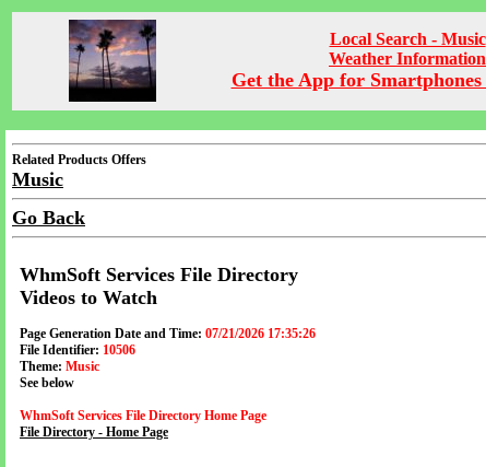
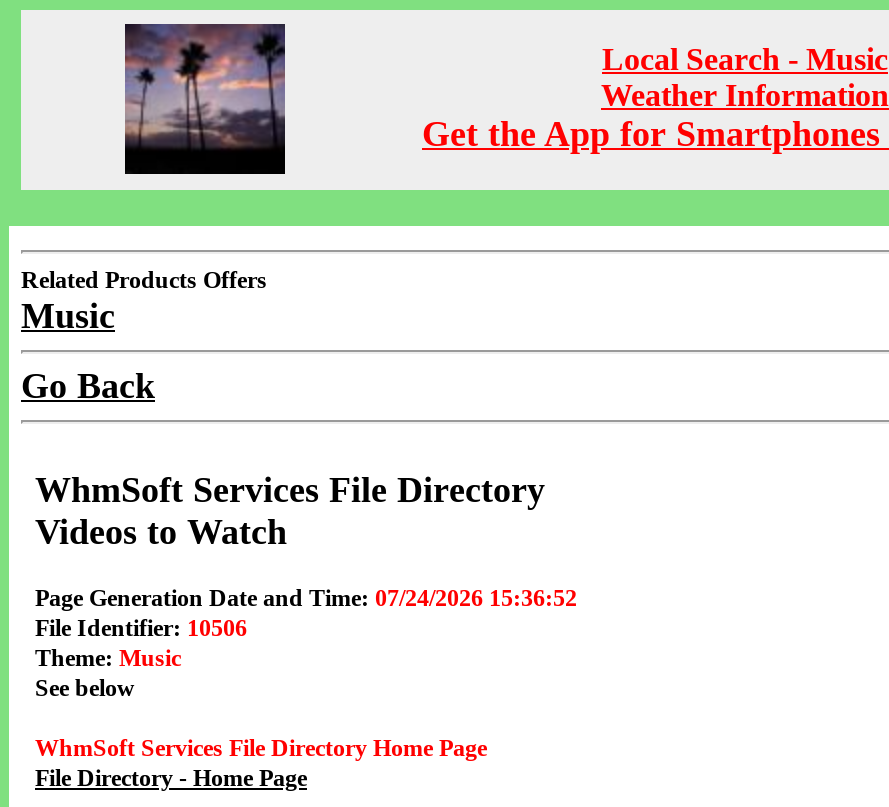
[20,326,316,341] Page Generation Date and Time: 07/21/2026 17:35:26 -> [35,584,577,612] Page Generation Date and Time: 07/24/2026 15:36:52

